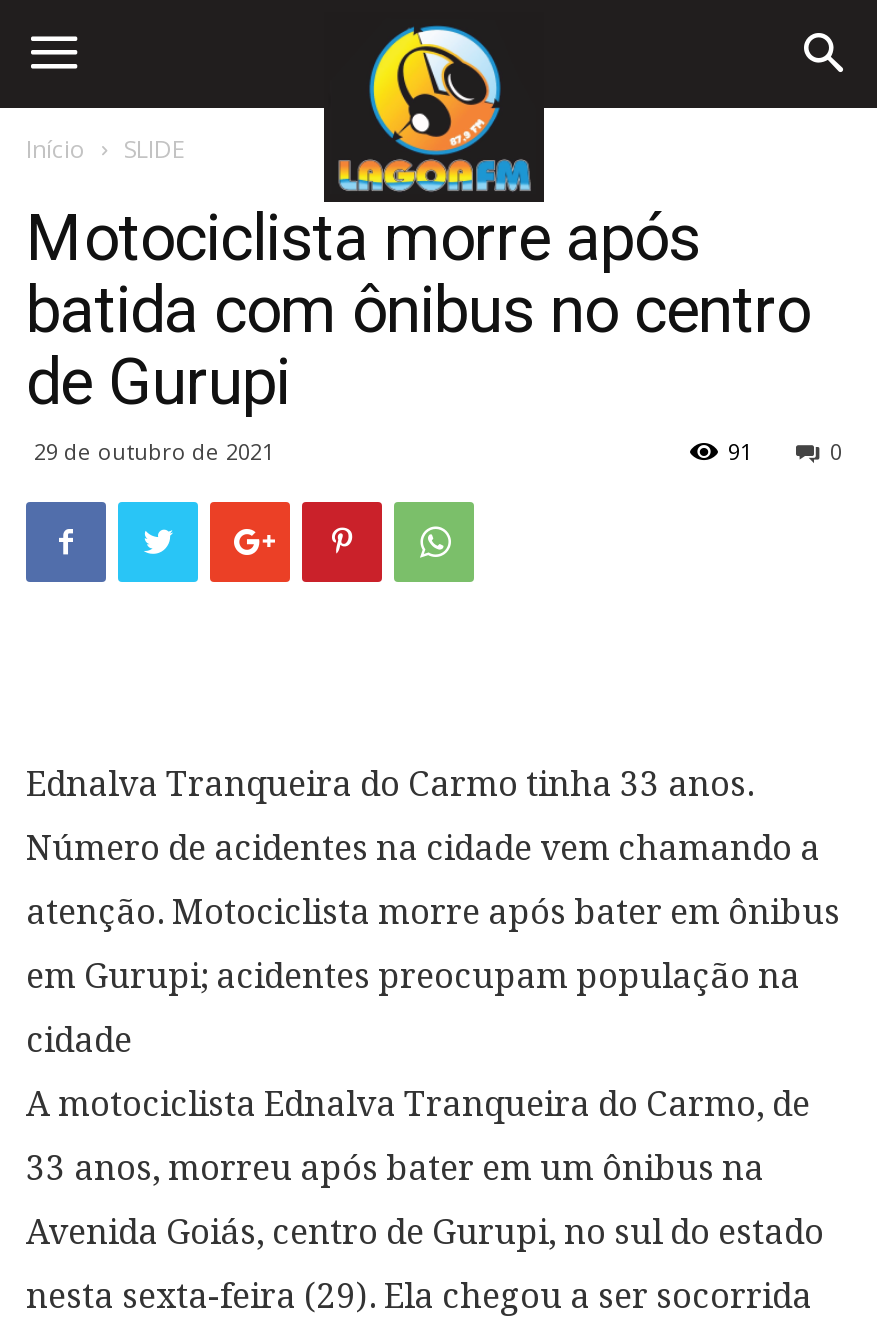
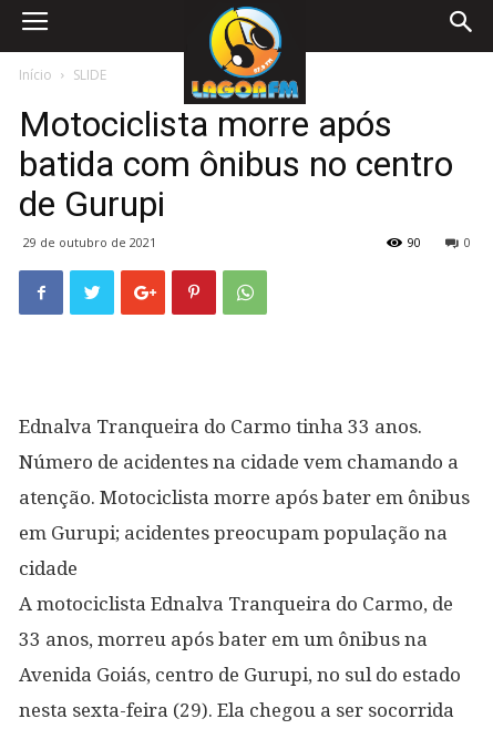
[728,436,752,466] 91 -> [408,234,421,250] 90

